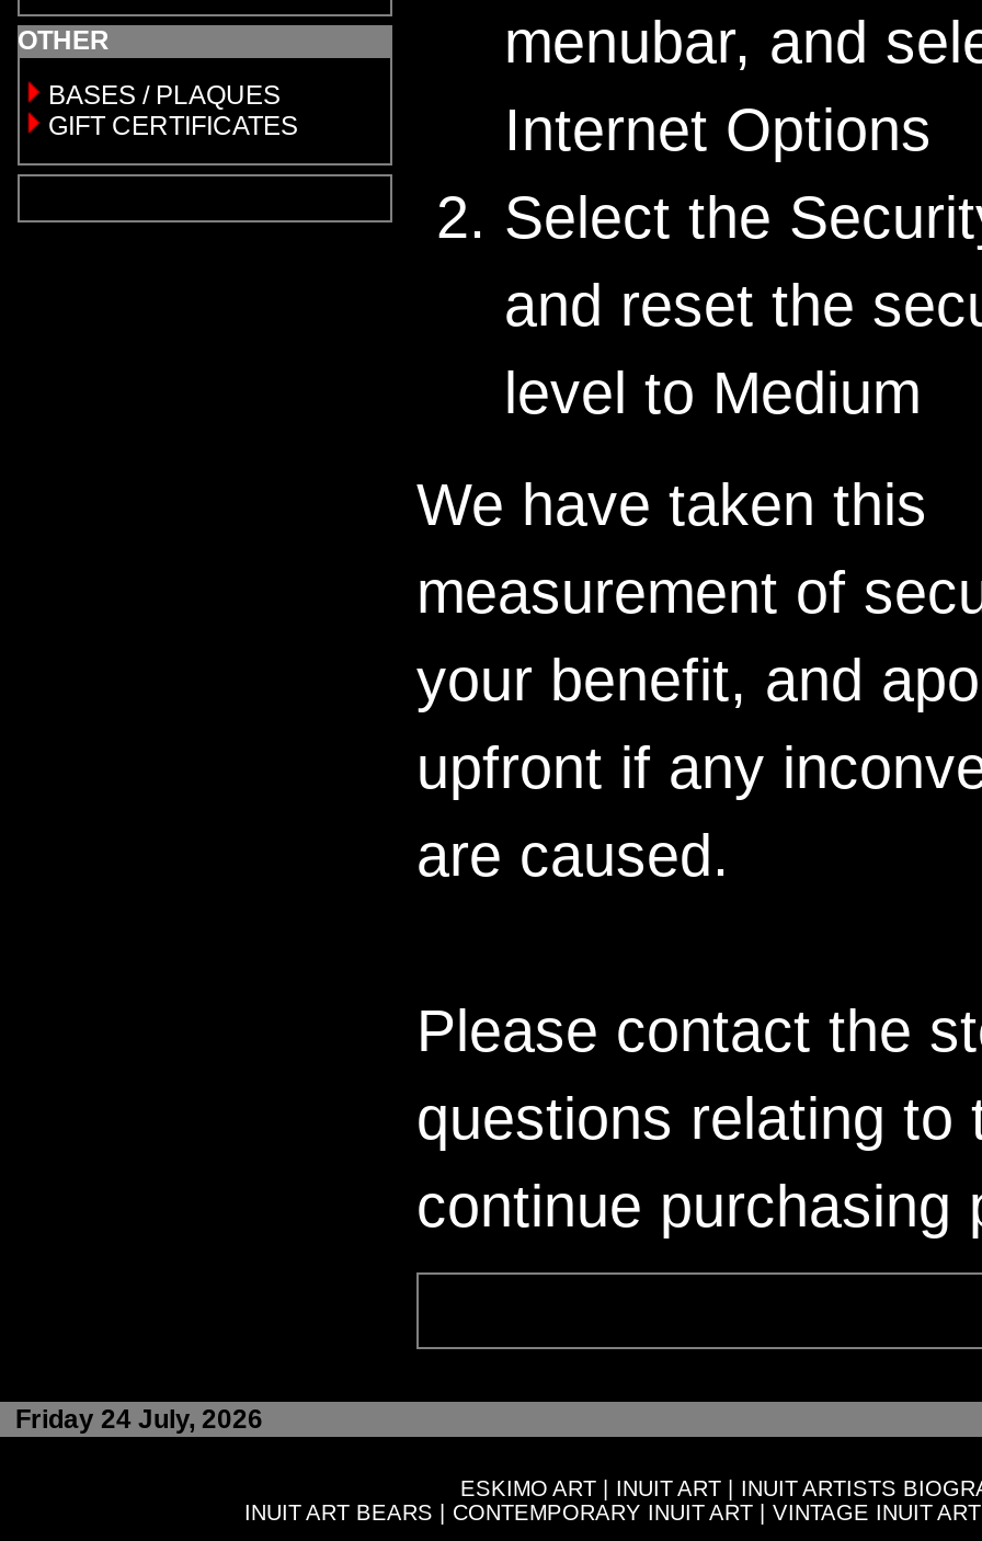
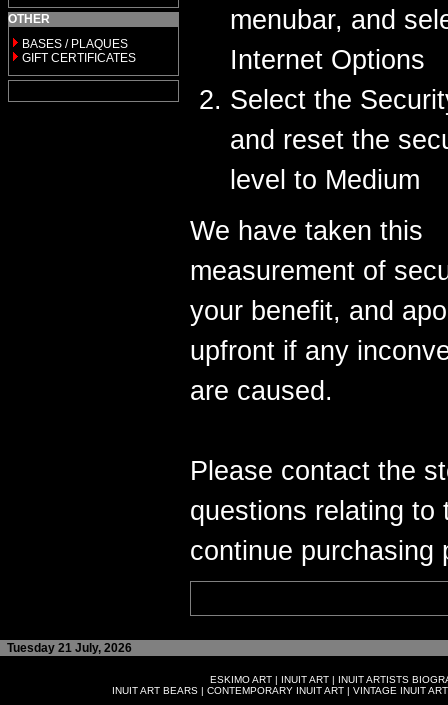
[2,1404,276,1435] Friday 24 July, 2026 -> [1,641,138,655] Tuesday 21 July, 2026

